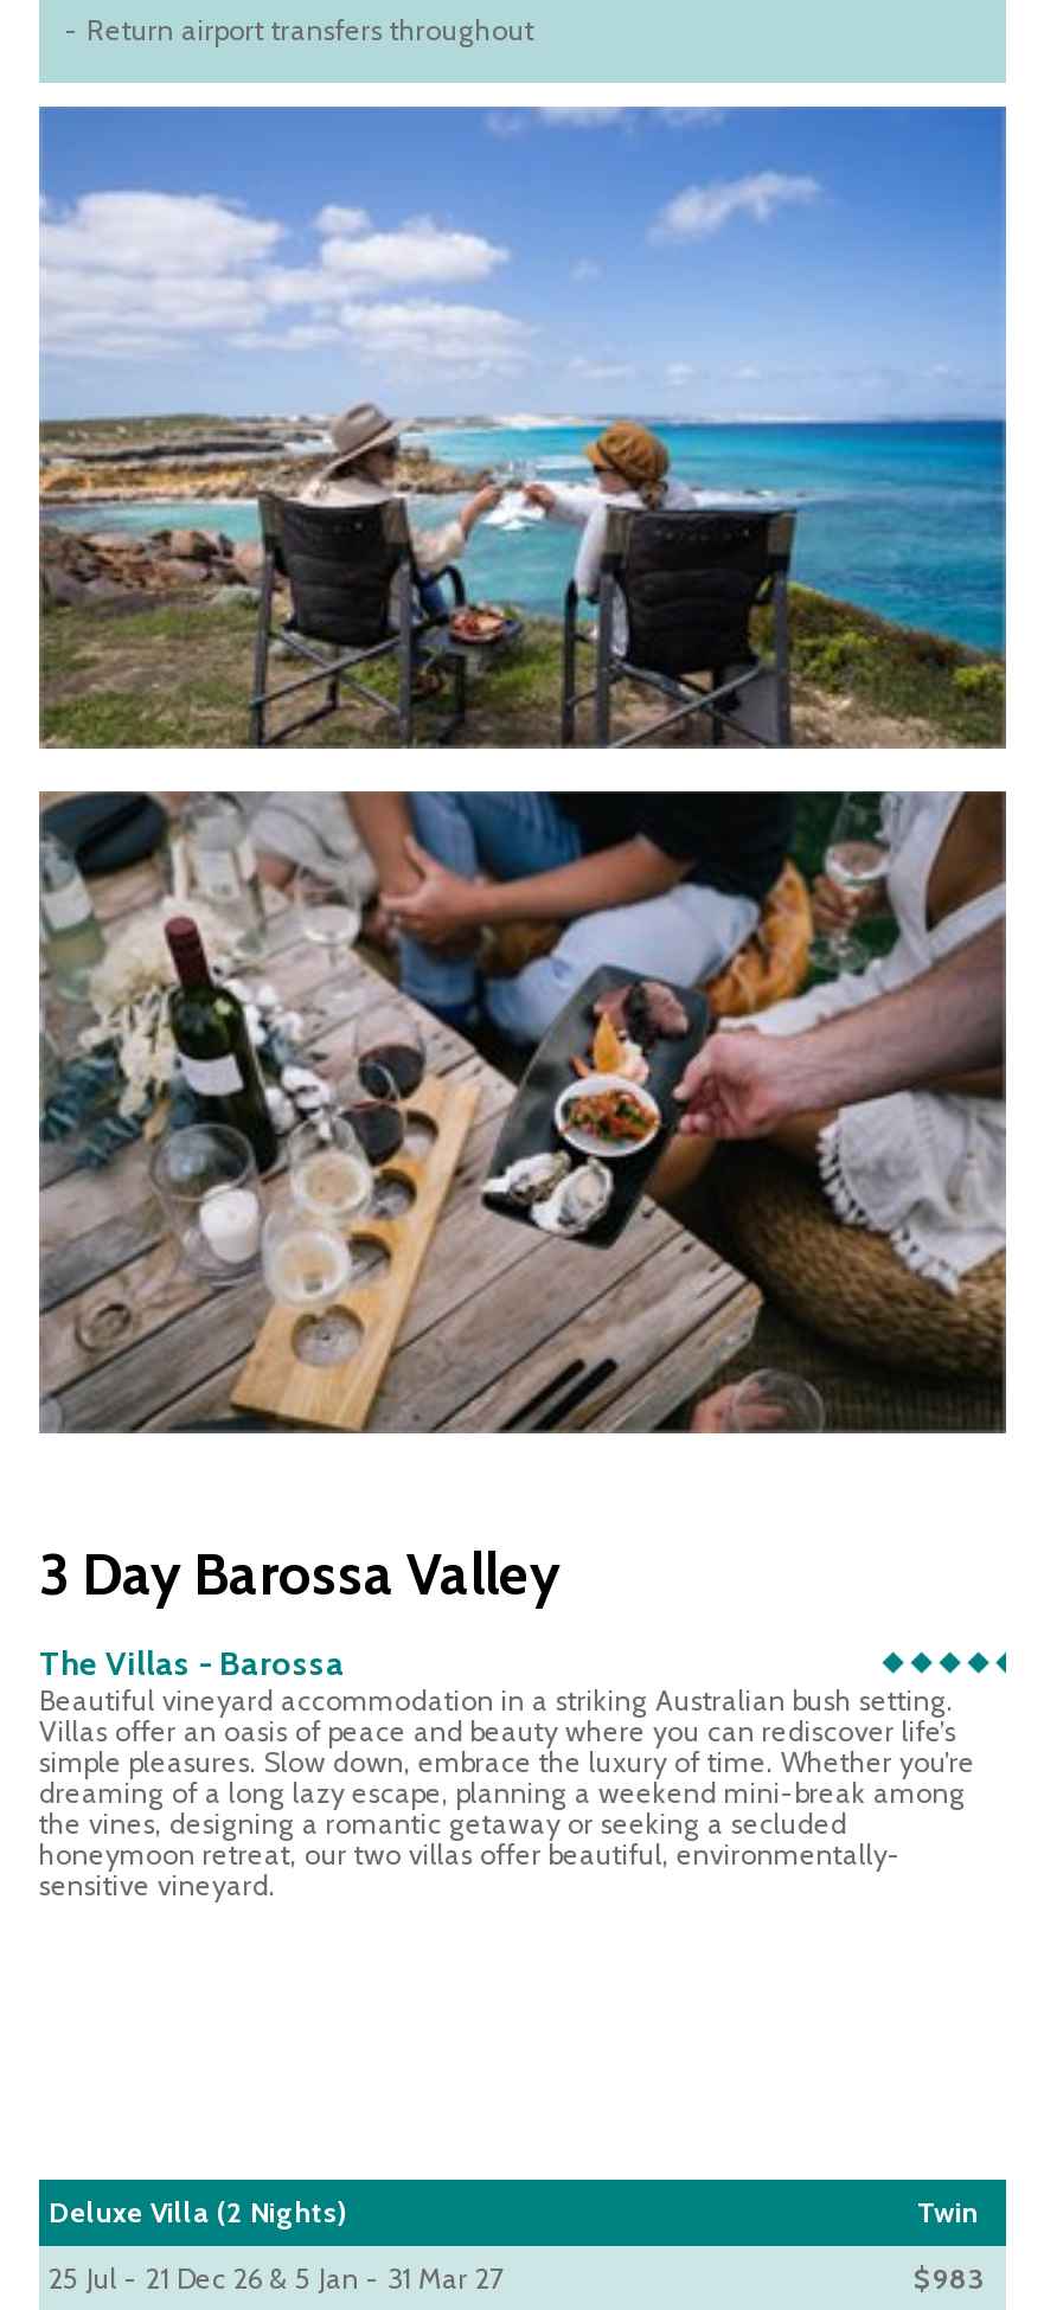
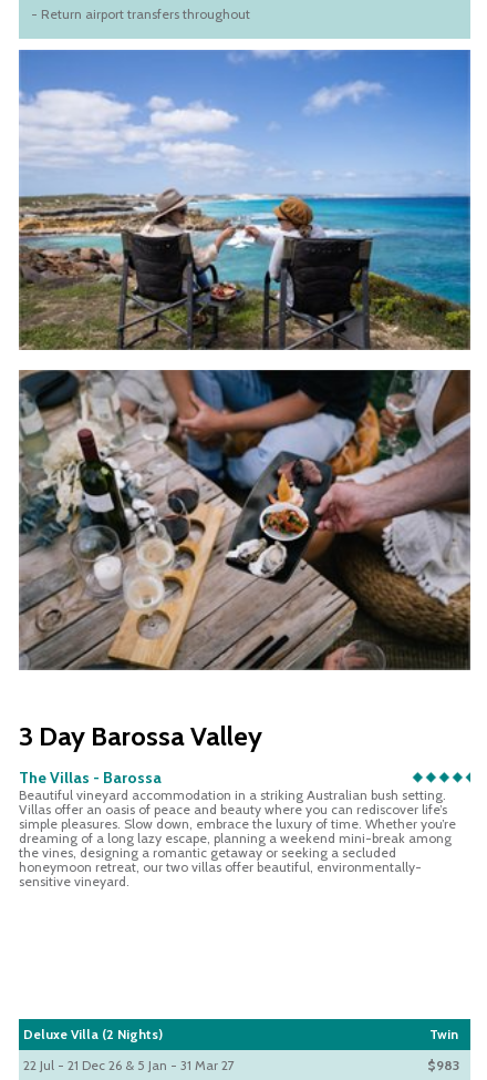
[49,2261,504,2297] 25 Jul - 21 Dec 26 & 5 Jan - 31 Mar 27 -> [23,1057,235,1074] 22 Jul - 21 Dec 26 & 5 Jan - 31 Mar 27

